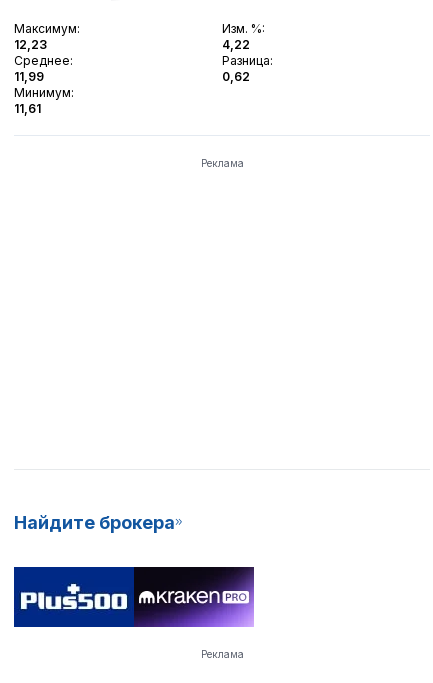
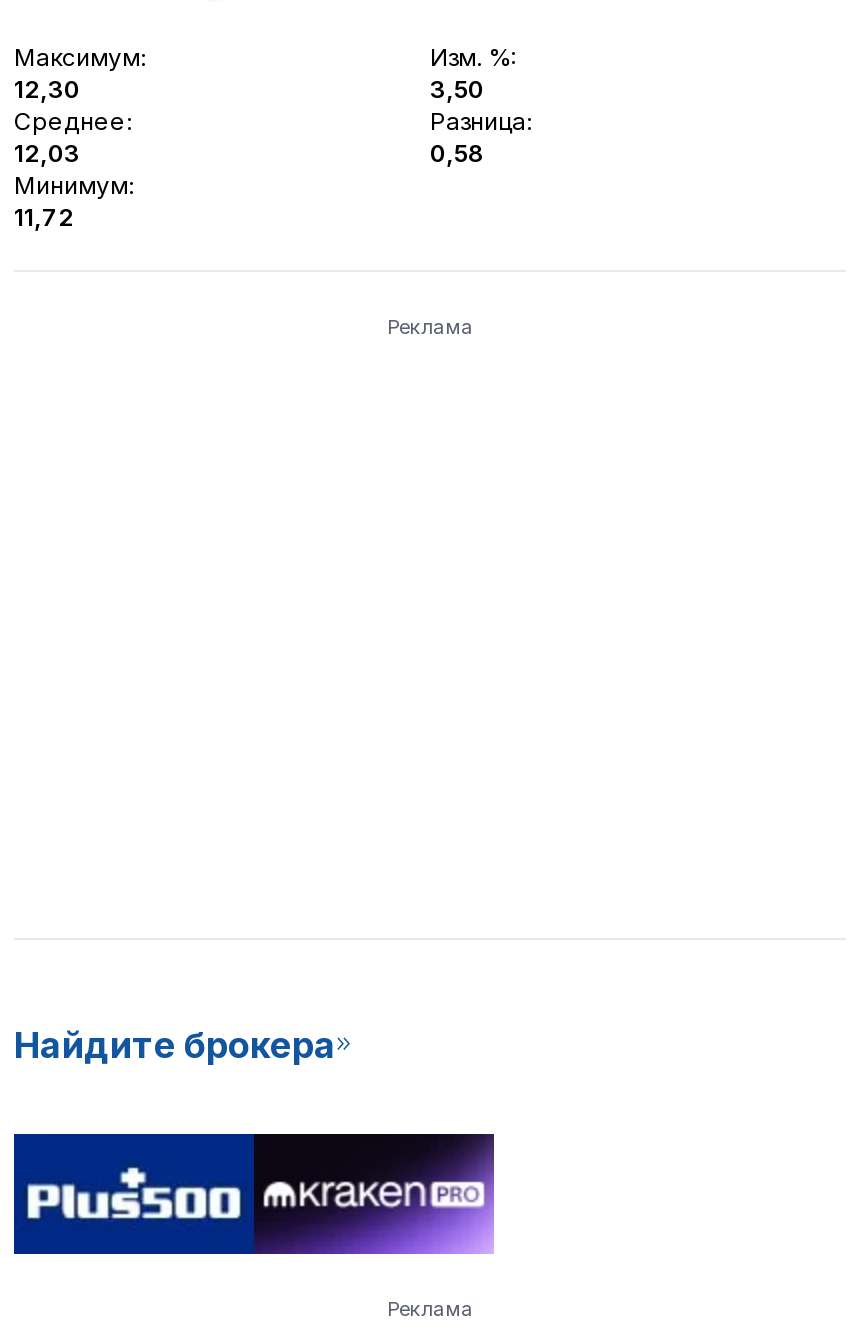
[14,37,47,52] 12,23 -> [14,74,80,104] 12,30
[222,37,250,52] 4,22 -> [430,74,484,104] 3,50
[14,69,44,84] 11,99 -> [14,138,80,168] 12,03
[222,69,250,84] 0,62 -> [430,138,484,168] 0,58
[14,101,41,116] 11,61 -> [14,202,74,232] 11,72

